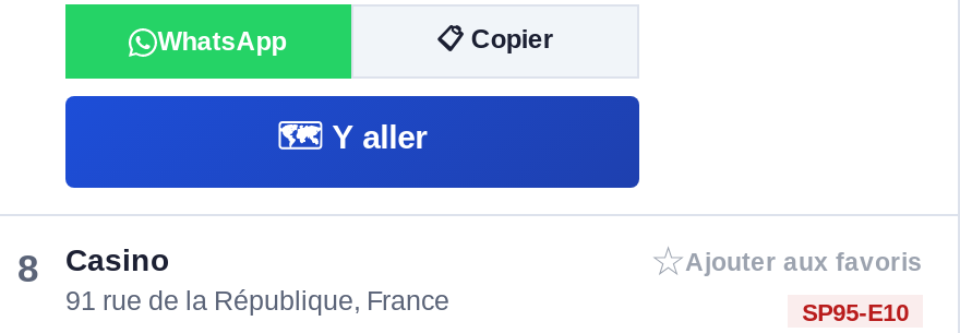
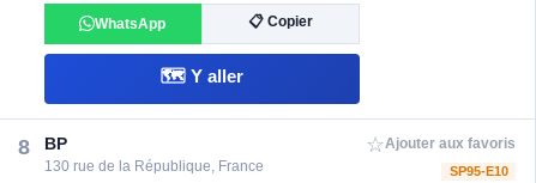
[65,243,449,318] Casino | 91 rue de la République, France -> [44,134,264,175] BP | 130 rue de la République, France

